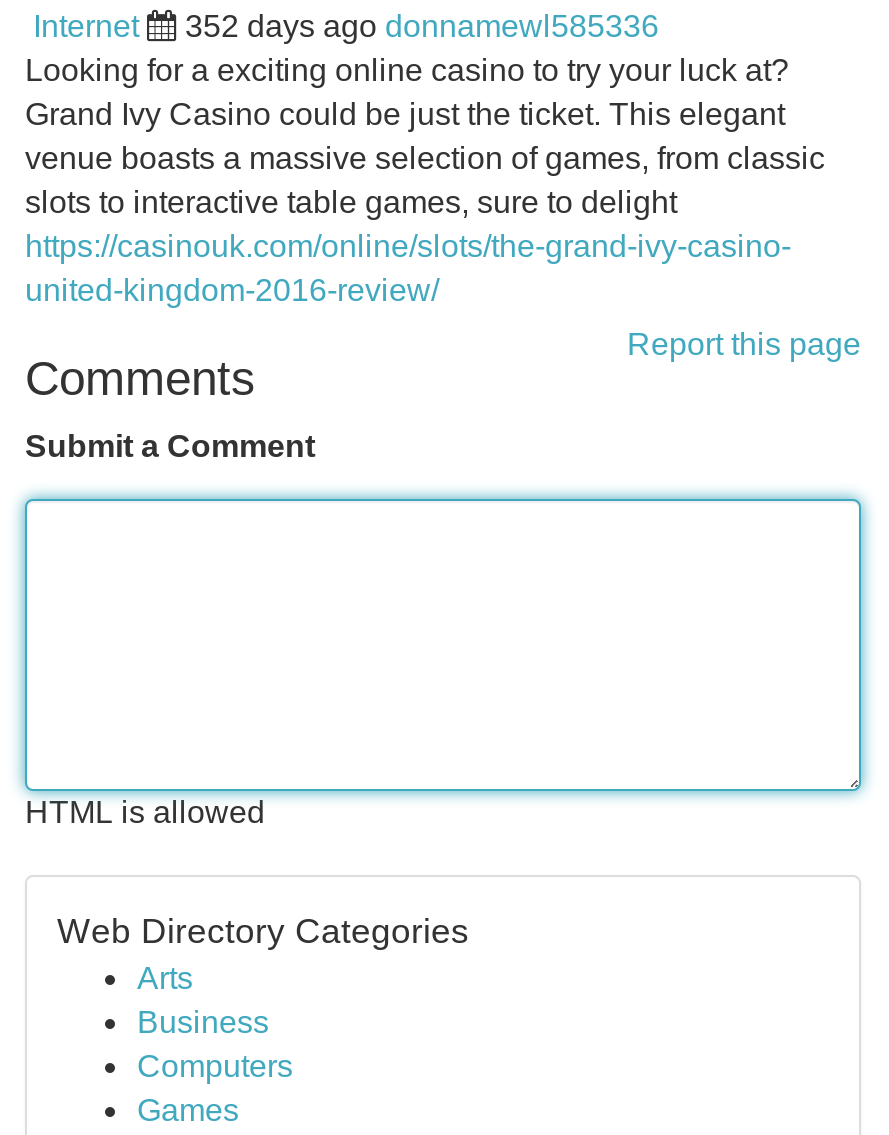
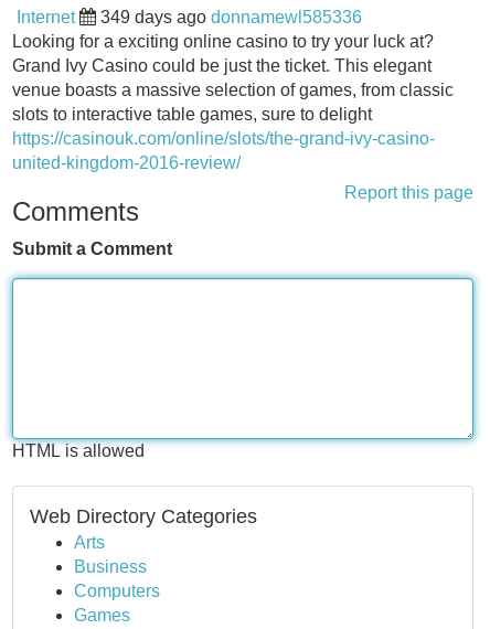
[185,9,659,43] 352 days ago donnamewl585336 -> [100,8,362,26] 349 days ago donnamewl585336

